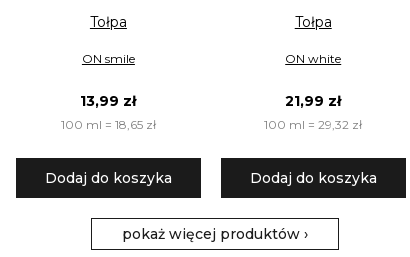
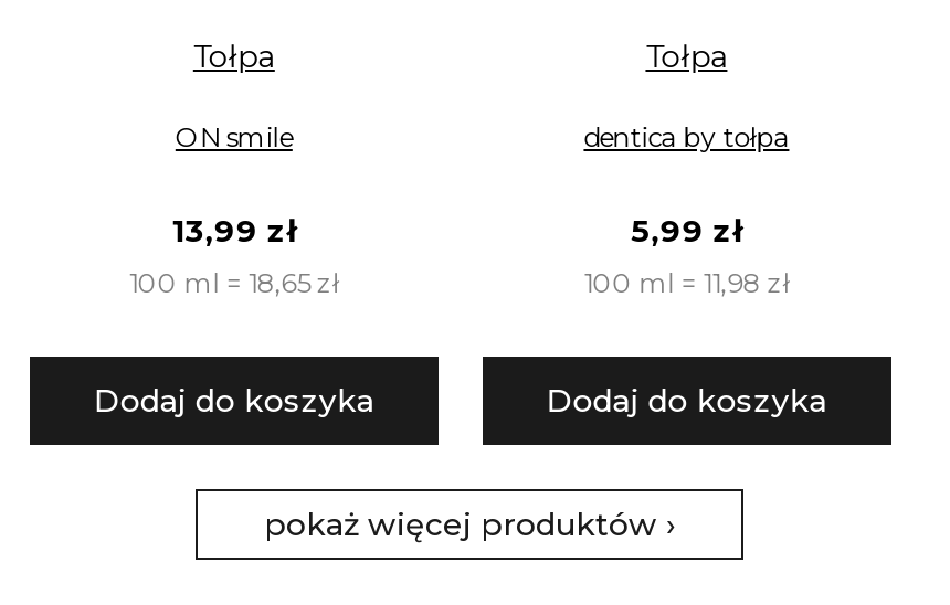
[285,51,341,66] ON white -> [584,120,789,153] dentica by tołpa
[264,92,362,132] 21,99 zł | 100 ml = 29,32 zł -> [584,212,789,300] 5,99 zł | 100 ml = 11,98 zł

